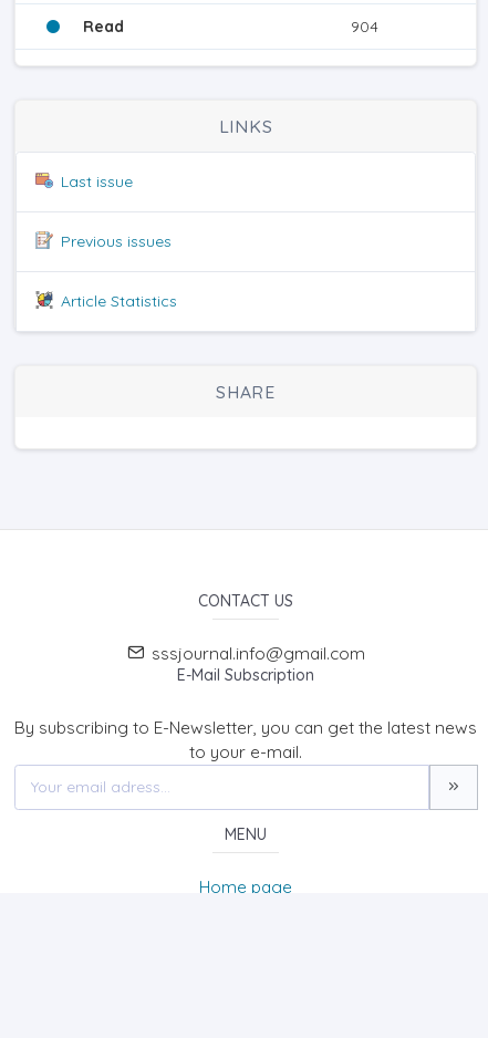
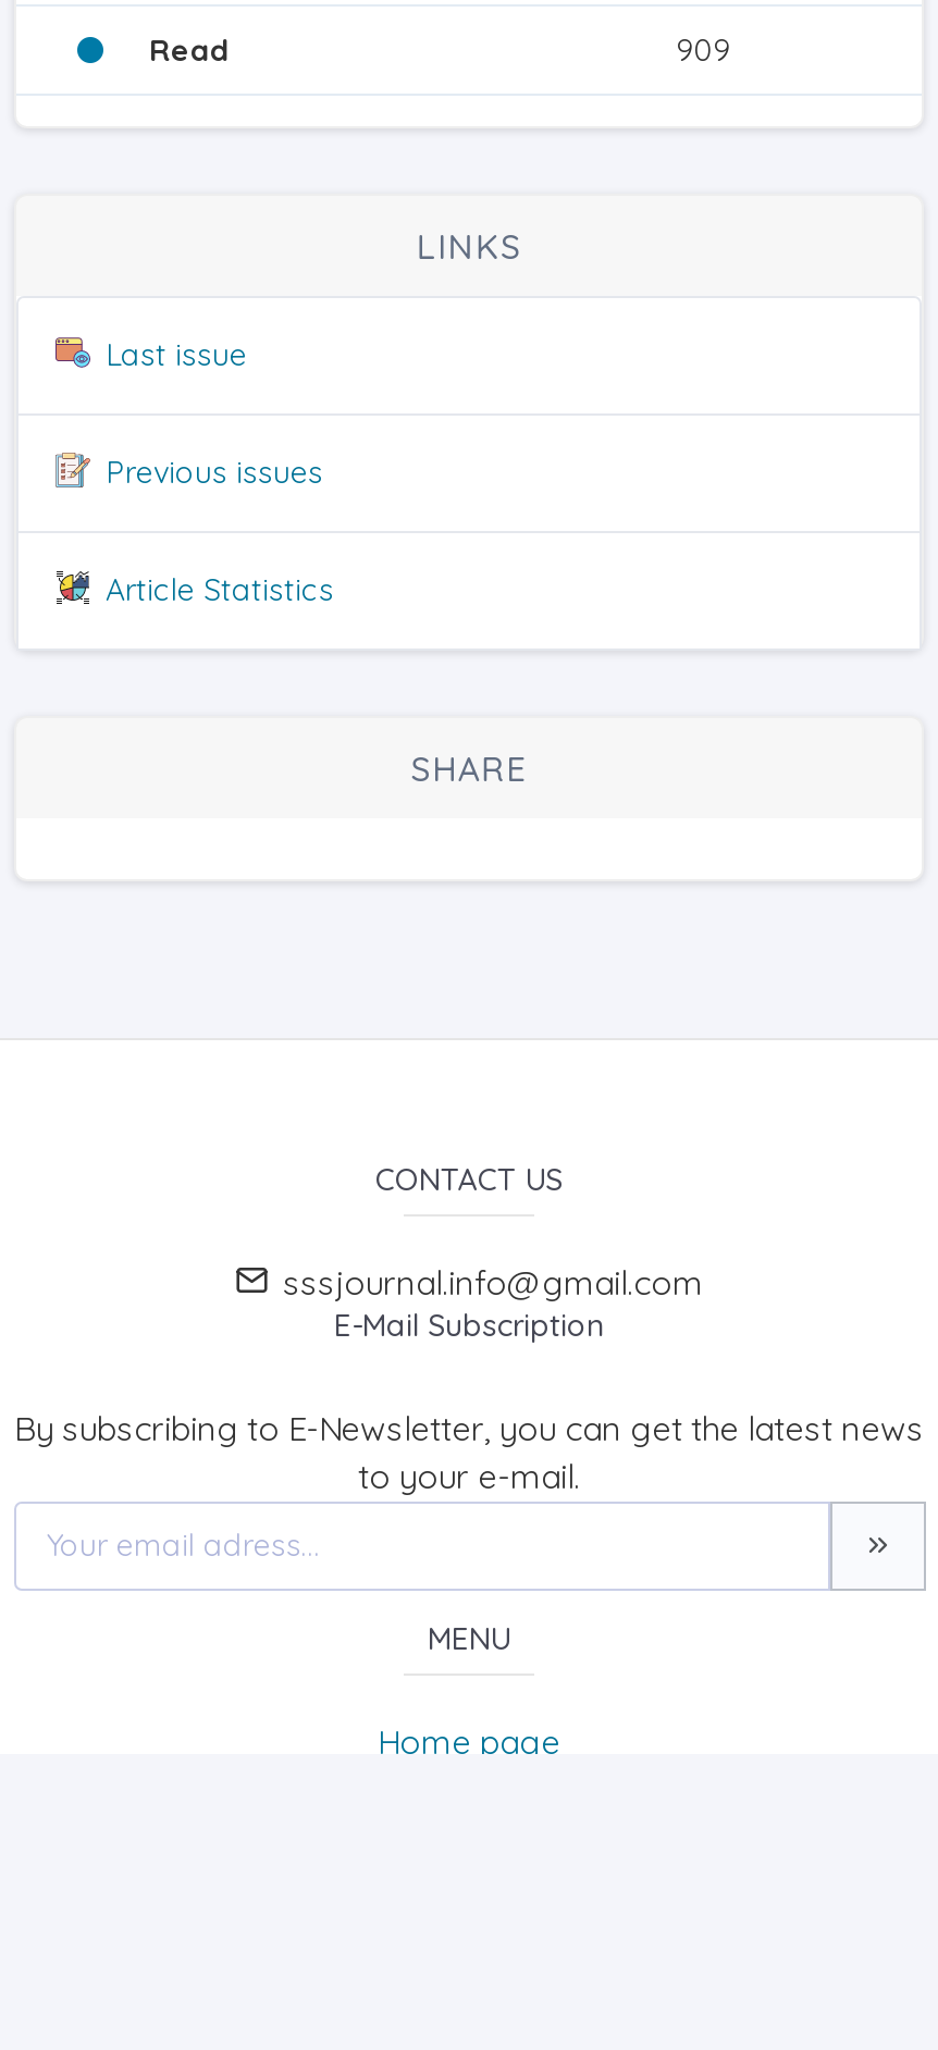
[351,17,378,37] 904 -> [676,31,730,70] 909

